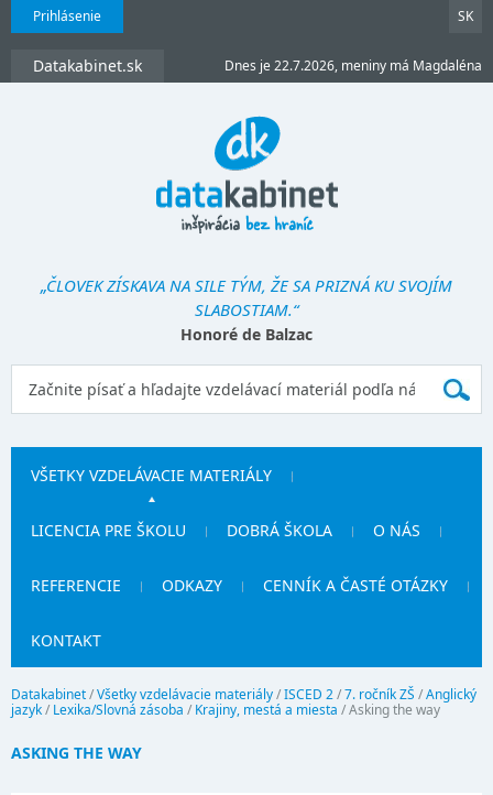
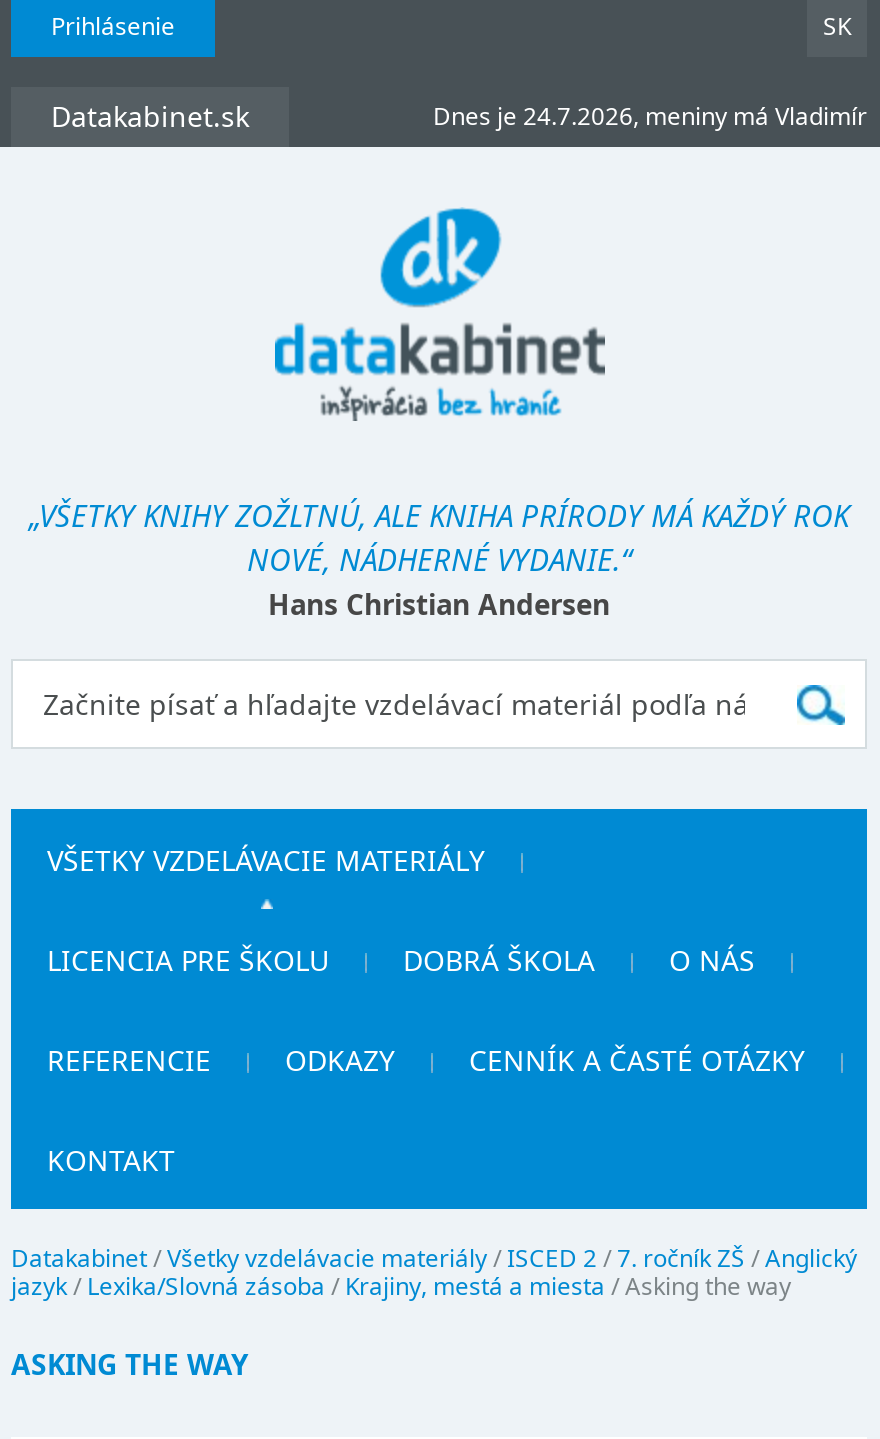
[224,56,482,75] Dnes je 22.7.2026, meniny má Magdaléna -> [433,99,867,133] Dnes je 24.7.2026, meniny má Vladimír
[41,274,452,345] „ČLOVEK ZÍSKAVA NA SILE TÝM, ŽE SA PRIZNÁ KU SVOJÍM | SLABOSTIAM.“ | Honoré de Balzac -> [29,495,849,623] „VŠETKY KNIHY ZOŽLTNÚ, ALE KNIHA PRÍRODY MÁ KAŽDÝ ROK | NOVÉ, NÁDHERNÉ VYDANIE.“ | Hans Christian Andersen

